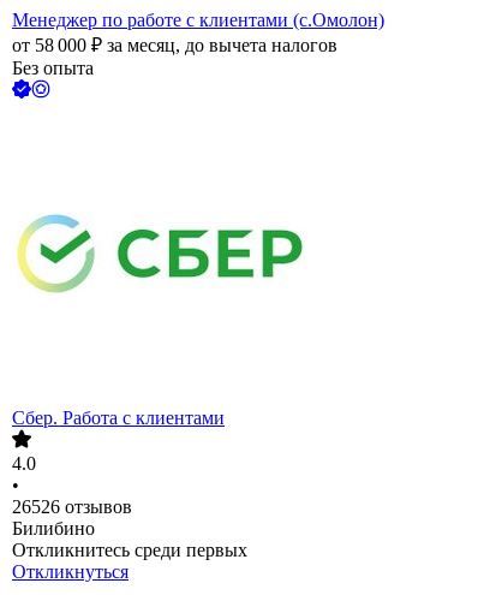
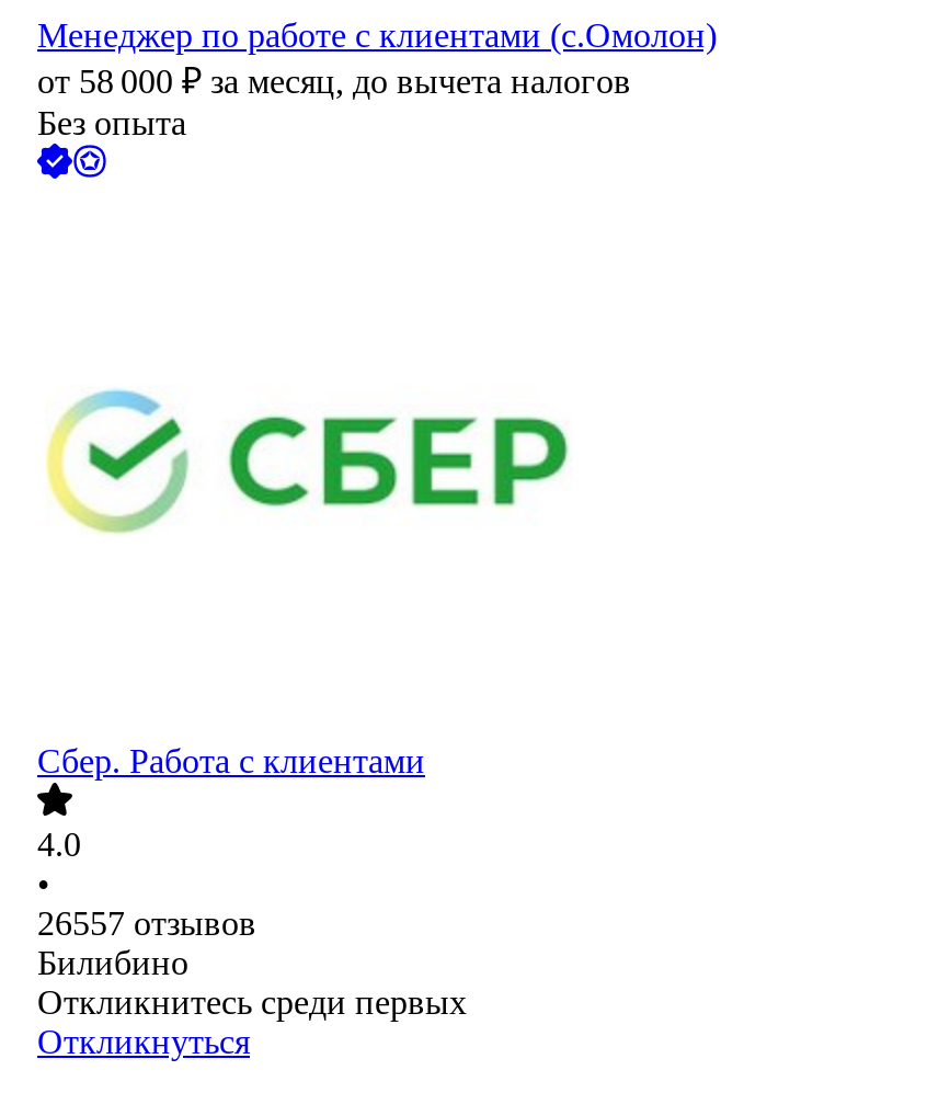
[12,497,132,517] 26526 отзывов -> [37,906,256,943] 26557 отзывов

